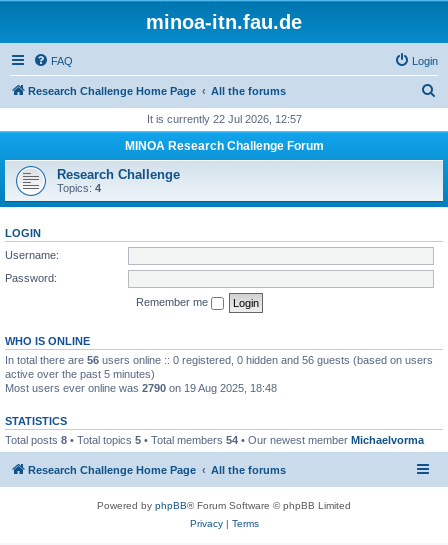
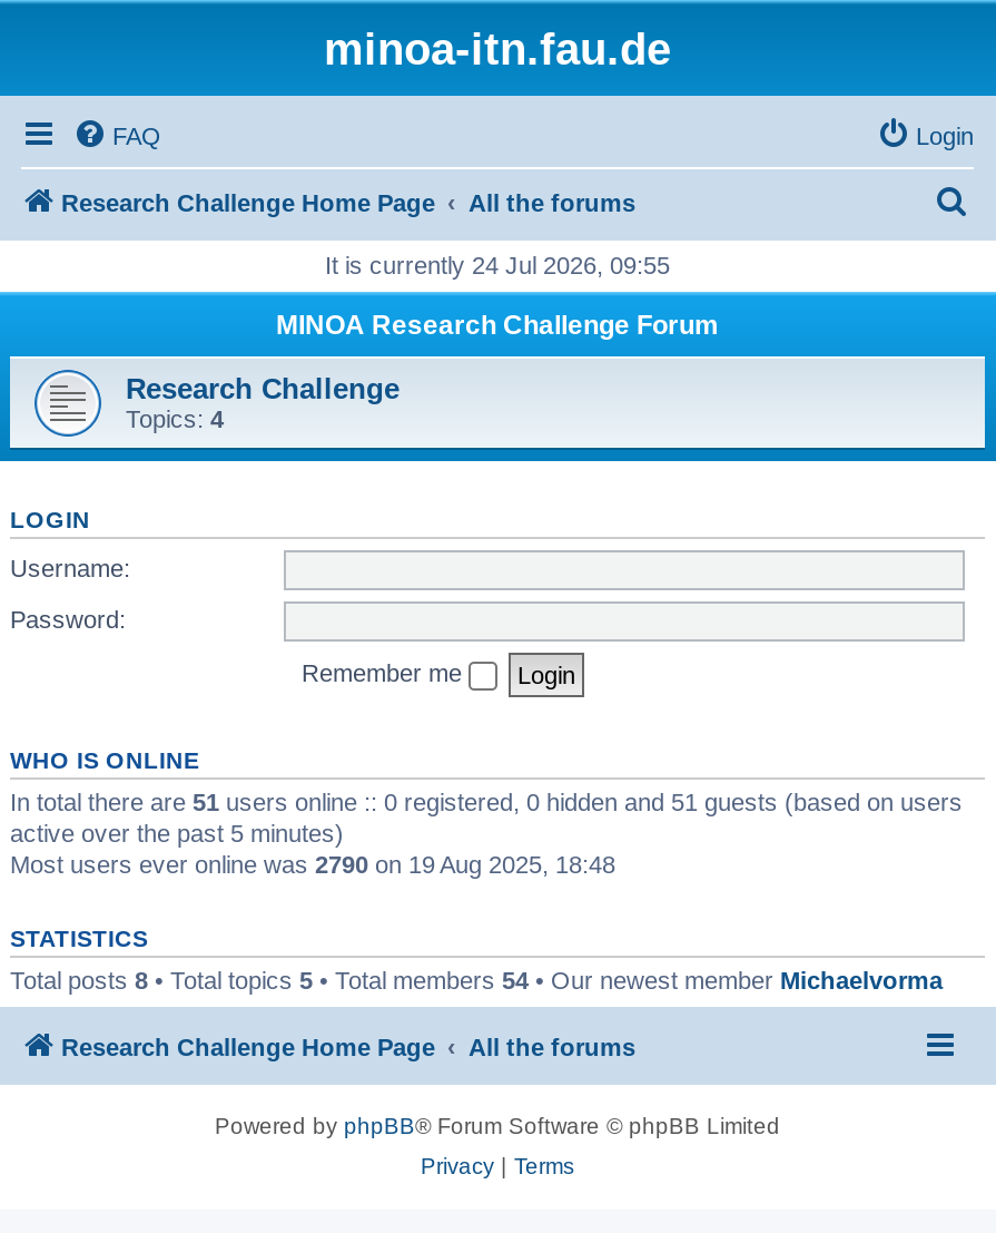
[146,113,301,125] It is currently 22 Jul 2026, 12:57 -> [325,252,670,278] It is currently 24 Jul 2026, 09:55
[5,353,433,365] In total there are 56 users online :: 0 registered, 0 hidden and 56 guests (based on users -> [10,787,963,814] In total there are 51 users online :: 0 registered, 0 hidden and 51 guests (based on users

